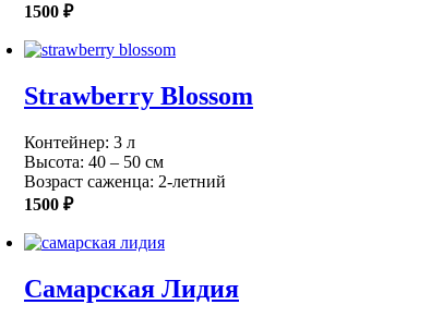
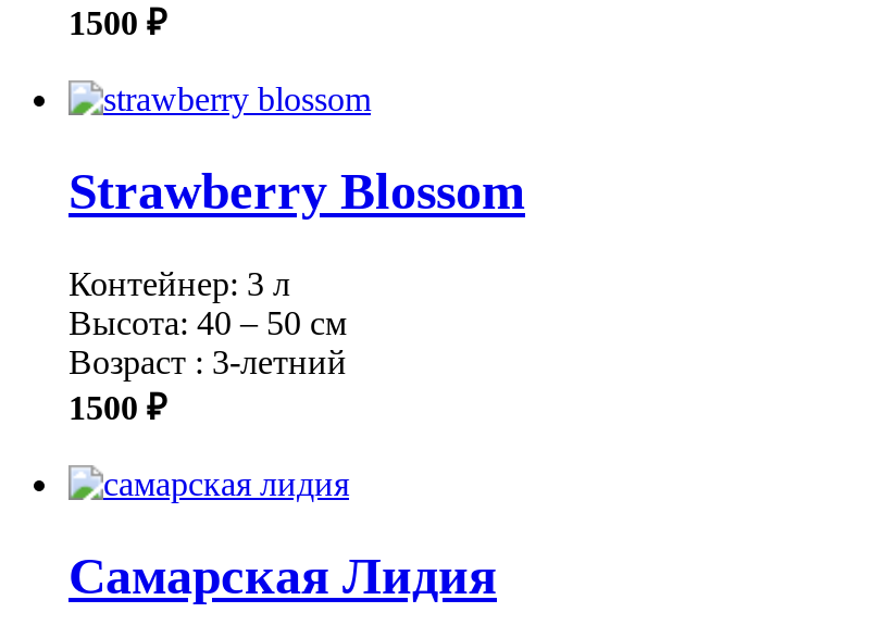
[24,172,226,191] Возраст саженца: 2-летний -> [68,344,347,381] Возраст : 3-летний

